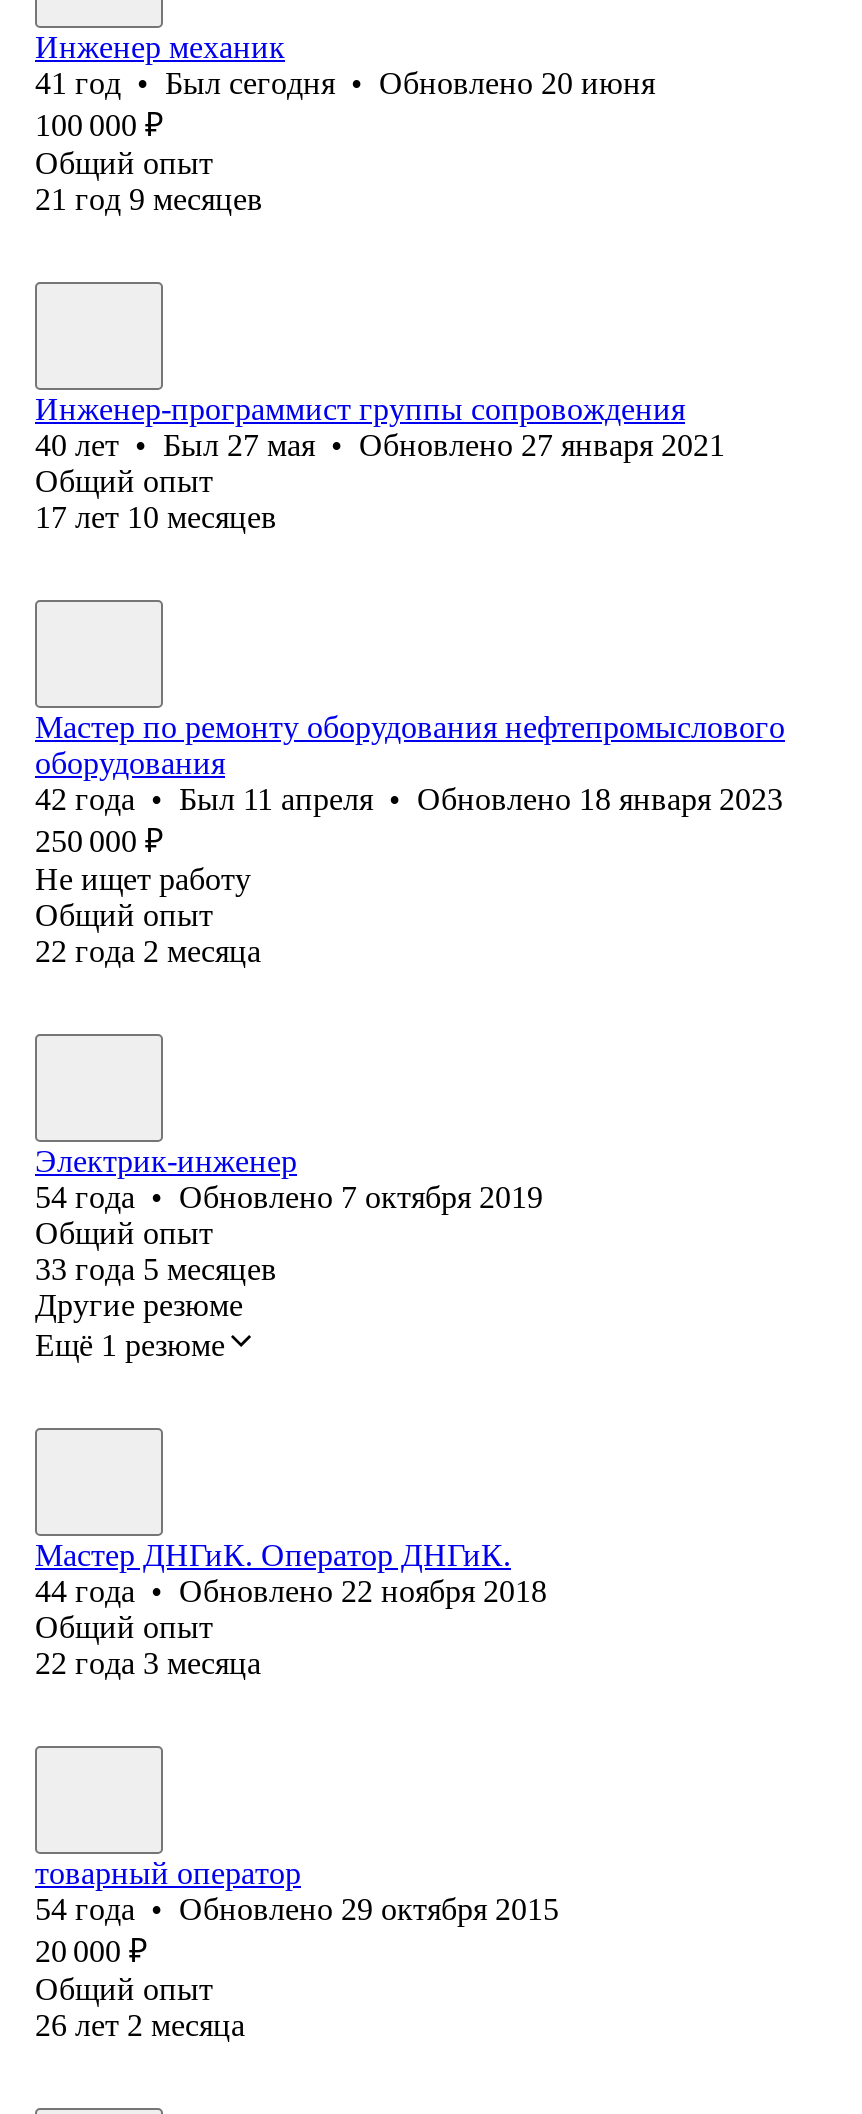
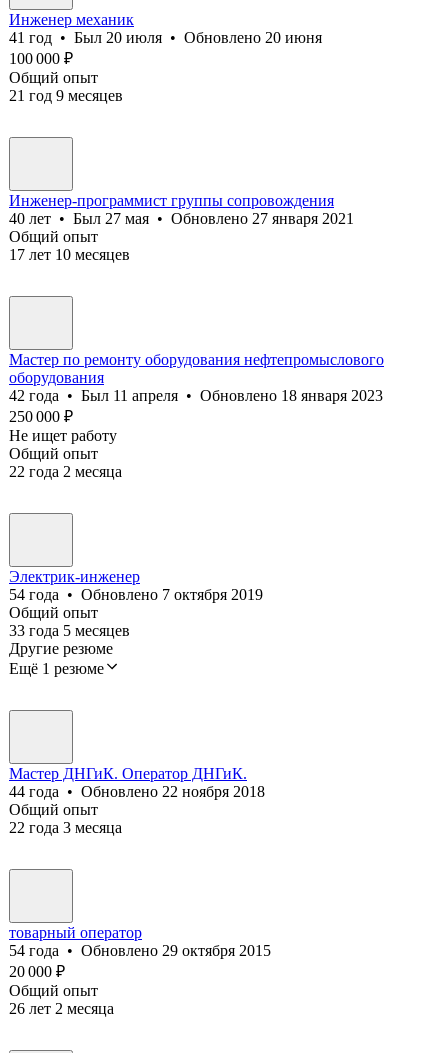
[35,66,655,100] 41 год • Был сегодня • Обновлено 20 июня -> [9,29,322,46] 41 год • Был 20 июля • Обновлено 20 июня

